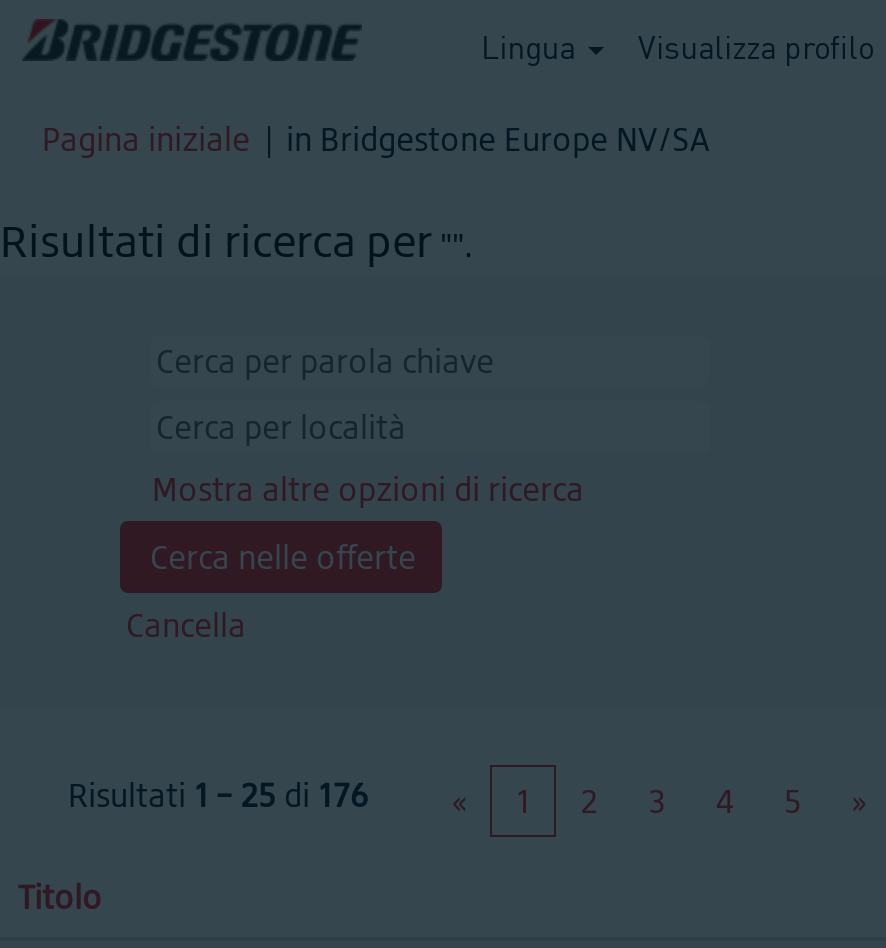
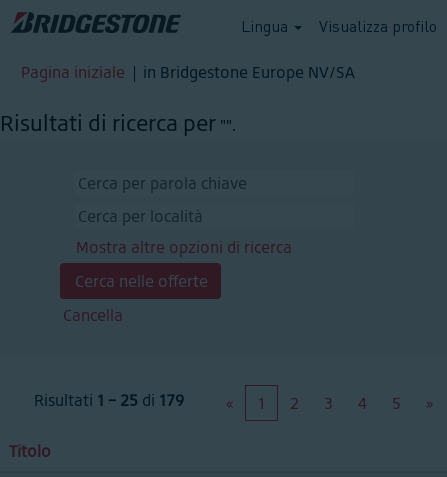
[68,775,368,815] Risultati 1 – 25 di 176 -> [34,390,184,410] Risultati 1 – 25 di 179

